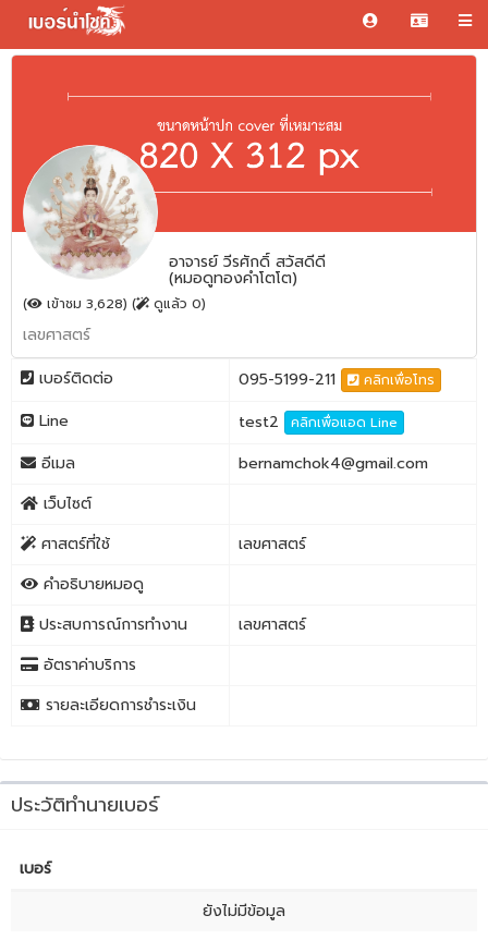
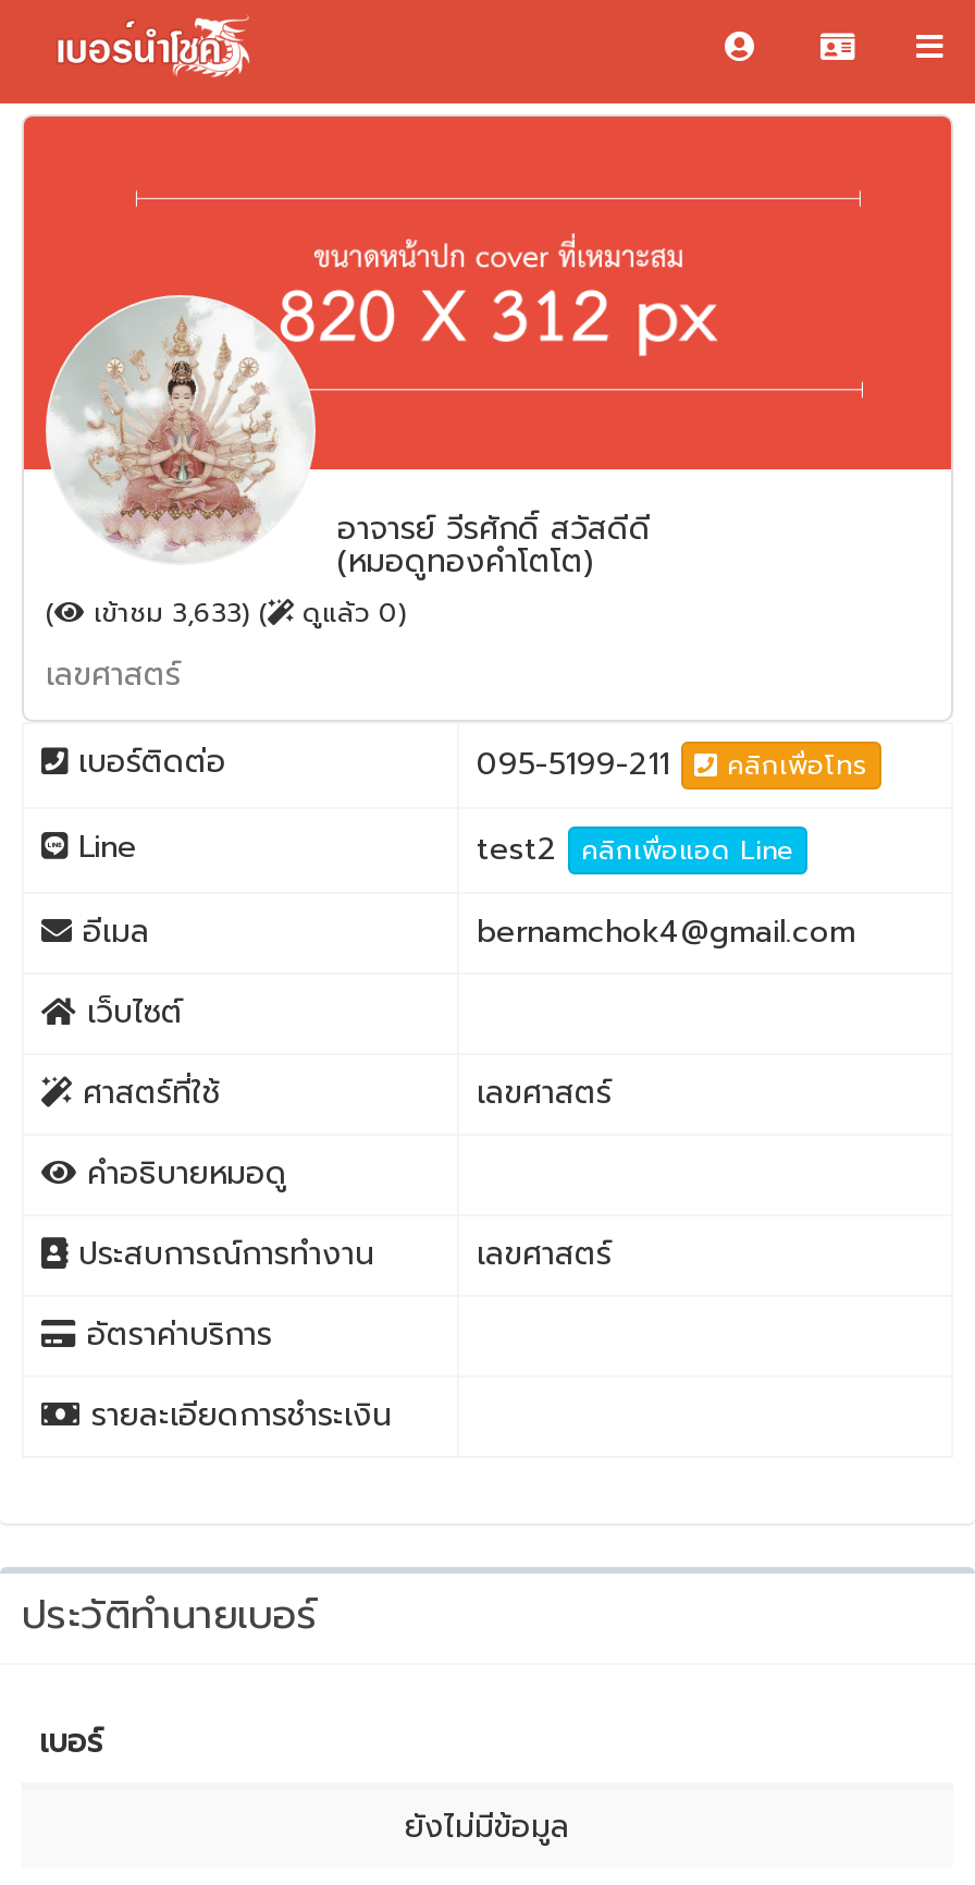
[42,294,136,314] เข้าชม 3,628) ( -> [85,594,268,633] เข้าชม 3,633) (

